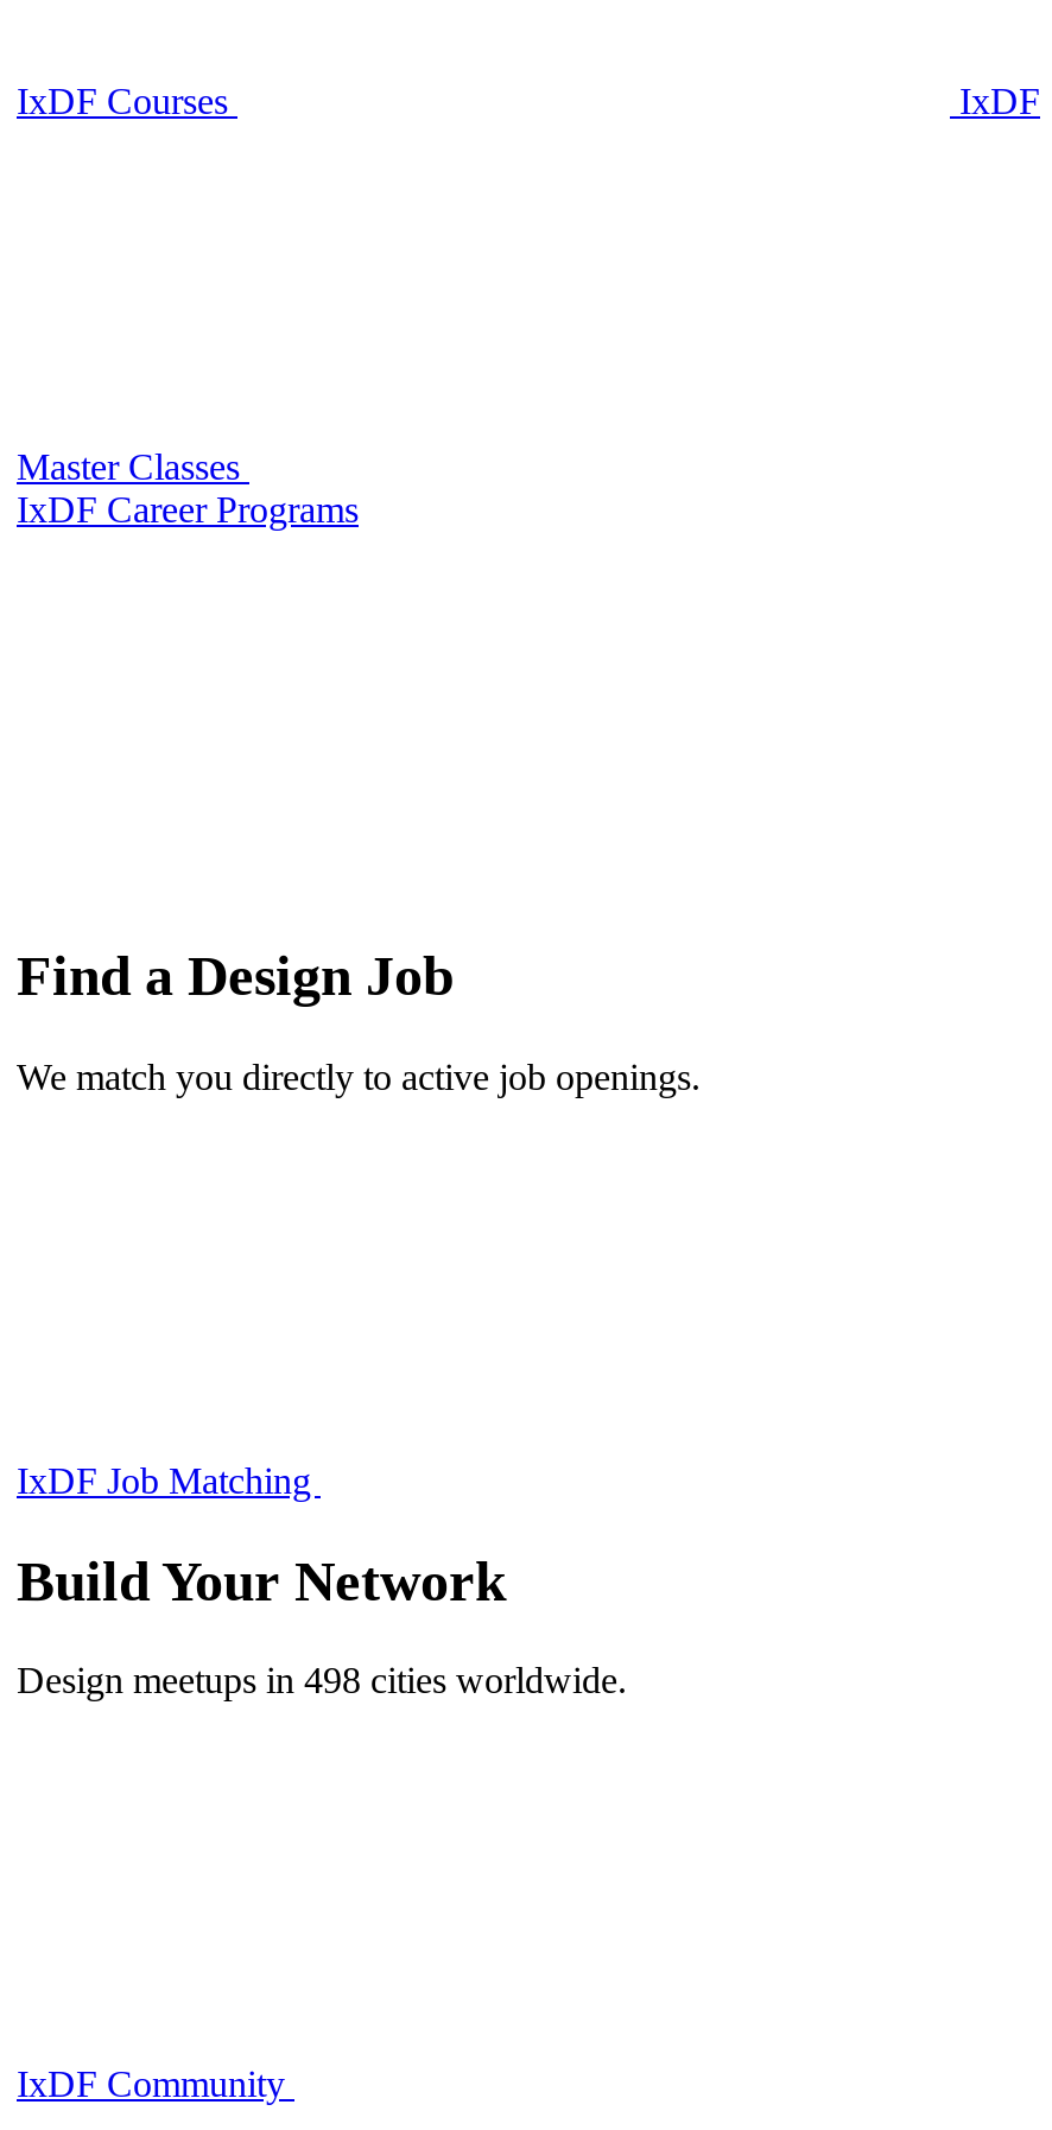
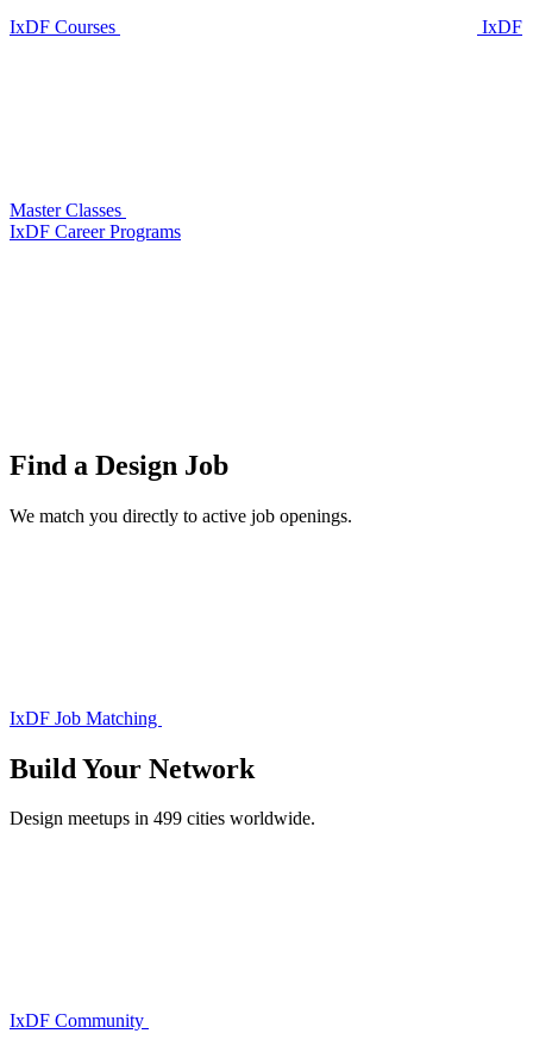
[17,1661,627,1701] Design meetups in 498 cities worldwide. -> [10,808,315,829] Design meetups in 499 cities worldwide.

